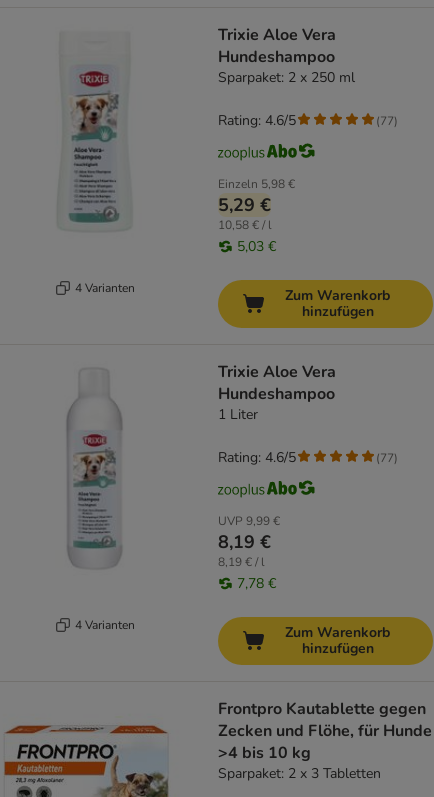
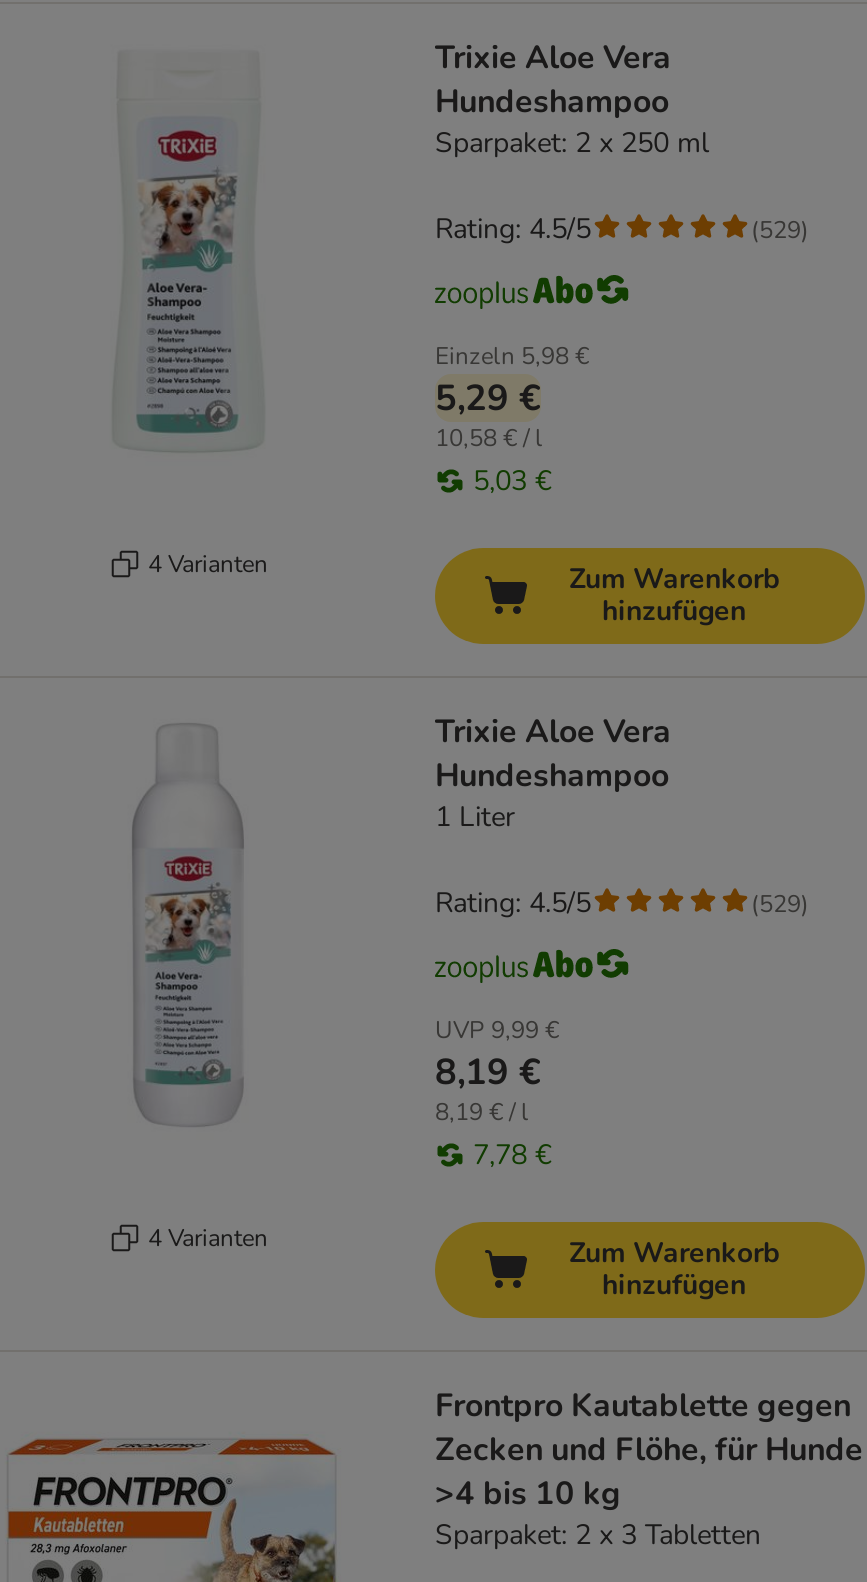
[218,111,296,130] Rating: 4.6/5 -> [435,210,591,248] Rating: 4.5/5
[376,113,398,129] (77) -> [751,213,809,245] (529)
[218,448,296,467] Rating: 4.6/5 -> [435,884,591,922] Rating: 4.5/5
[376,450,398,466] (77) -> [751,887,809,919] (529)

